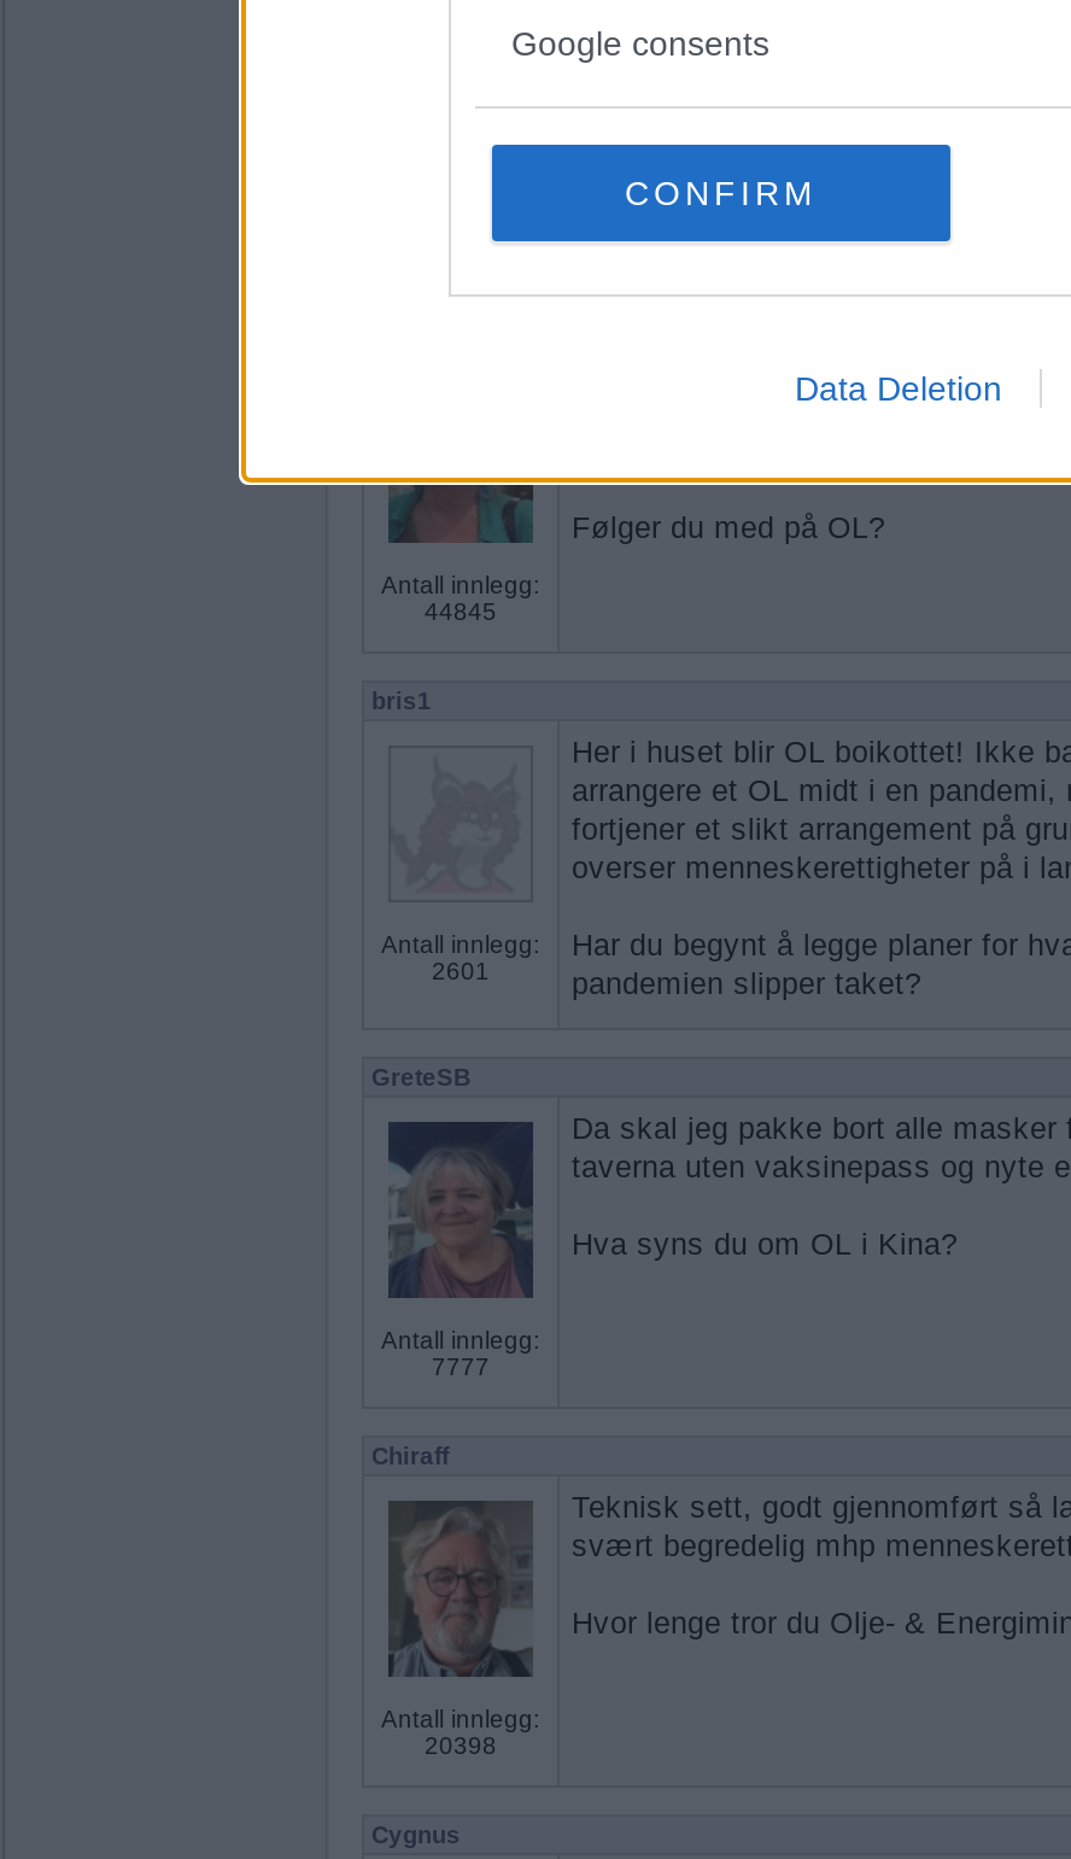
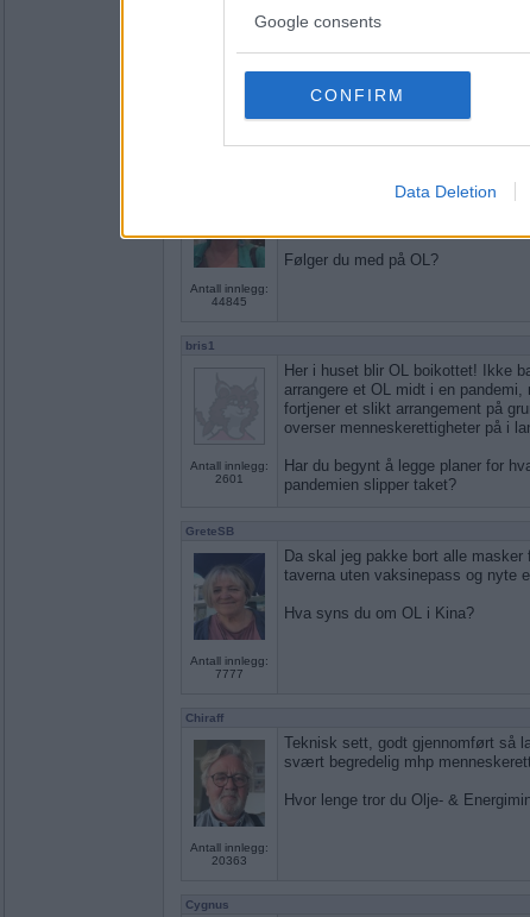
[425,1733,497,1760] 20398 -> [212,854,247,867] 20363

